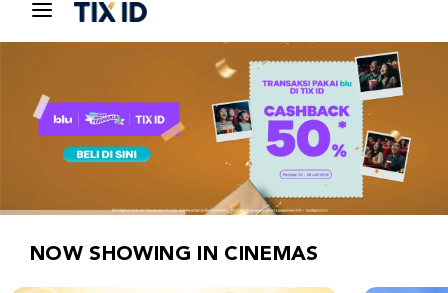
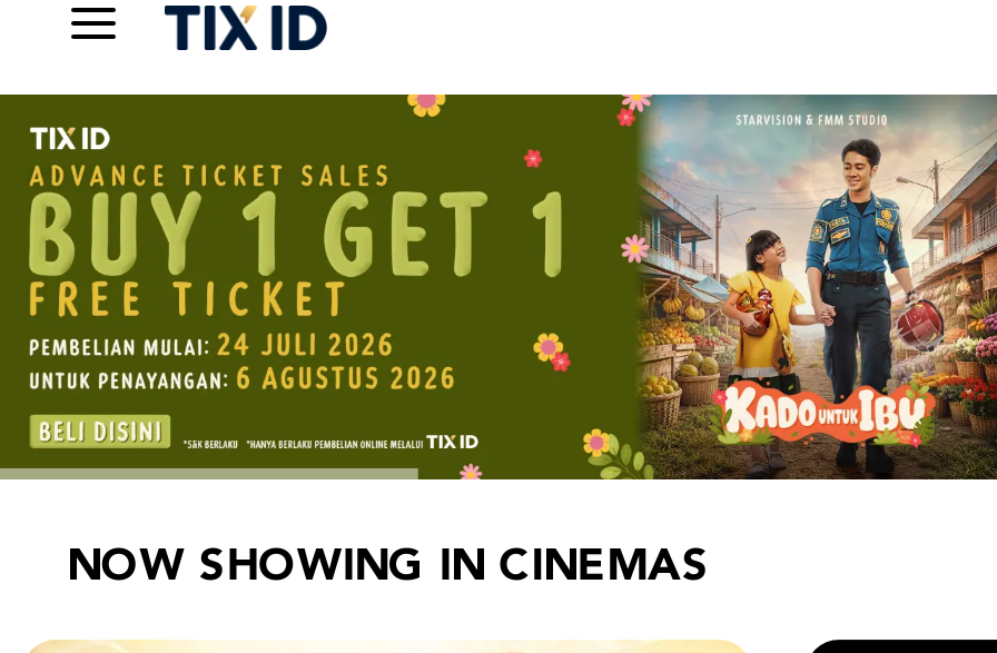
[3,41,445,216] [image] -> [7,92,990,482] [image]

